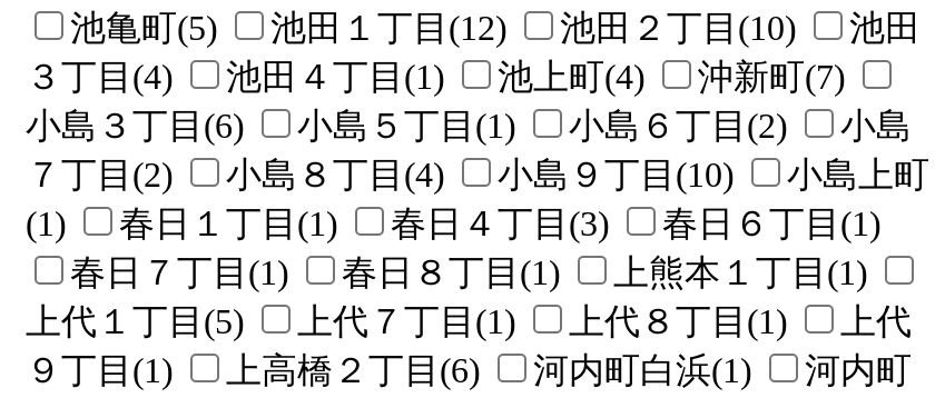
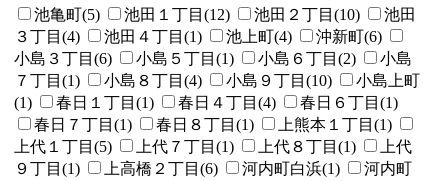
[26,59,845,96] ３丁目(4) 池田４丁目(1) 池上町(4) 沖新町(7) -> [14,28,382,45] ３丁目(4) 池田４丁目(1) 池上町(4) 沖新町(6)
[26,157,929,194] ７丁目(2) 小島８丁目(4) 小島９丁目(10) 小島上町 -> [14,72,420,89] ７丁目(1) 小島８丁目(4) 小島９丁目(10) 小島上町
[26,205,880,243] (1) 春日１丁目(1) 春日４丁目(3) 春日６丁目(1) -> [14,94,398,111] (1) 春日１丁目(1) 春日４丁目(4) 春日６丁目(1)

